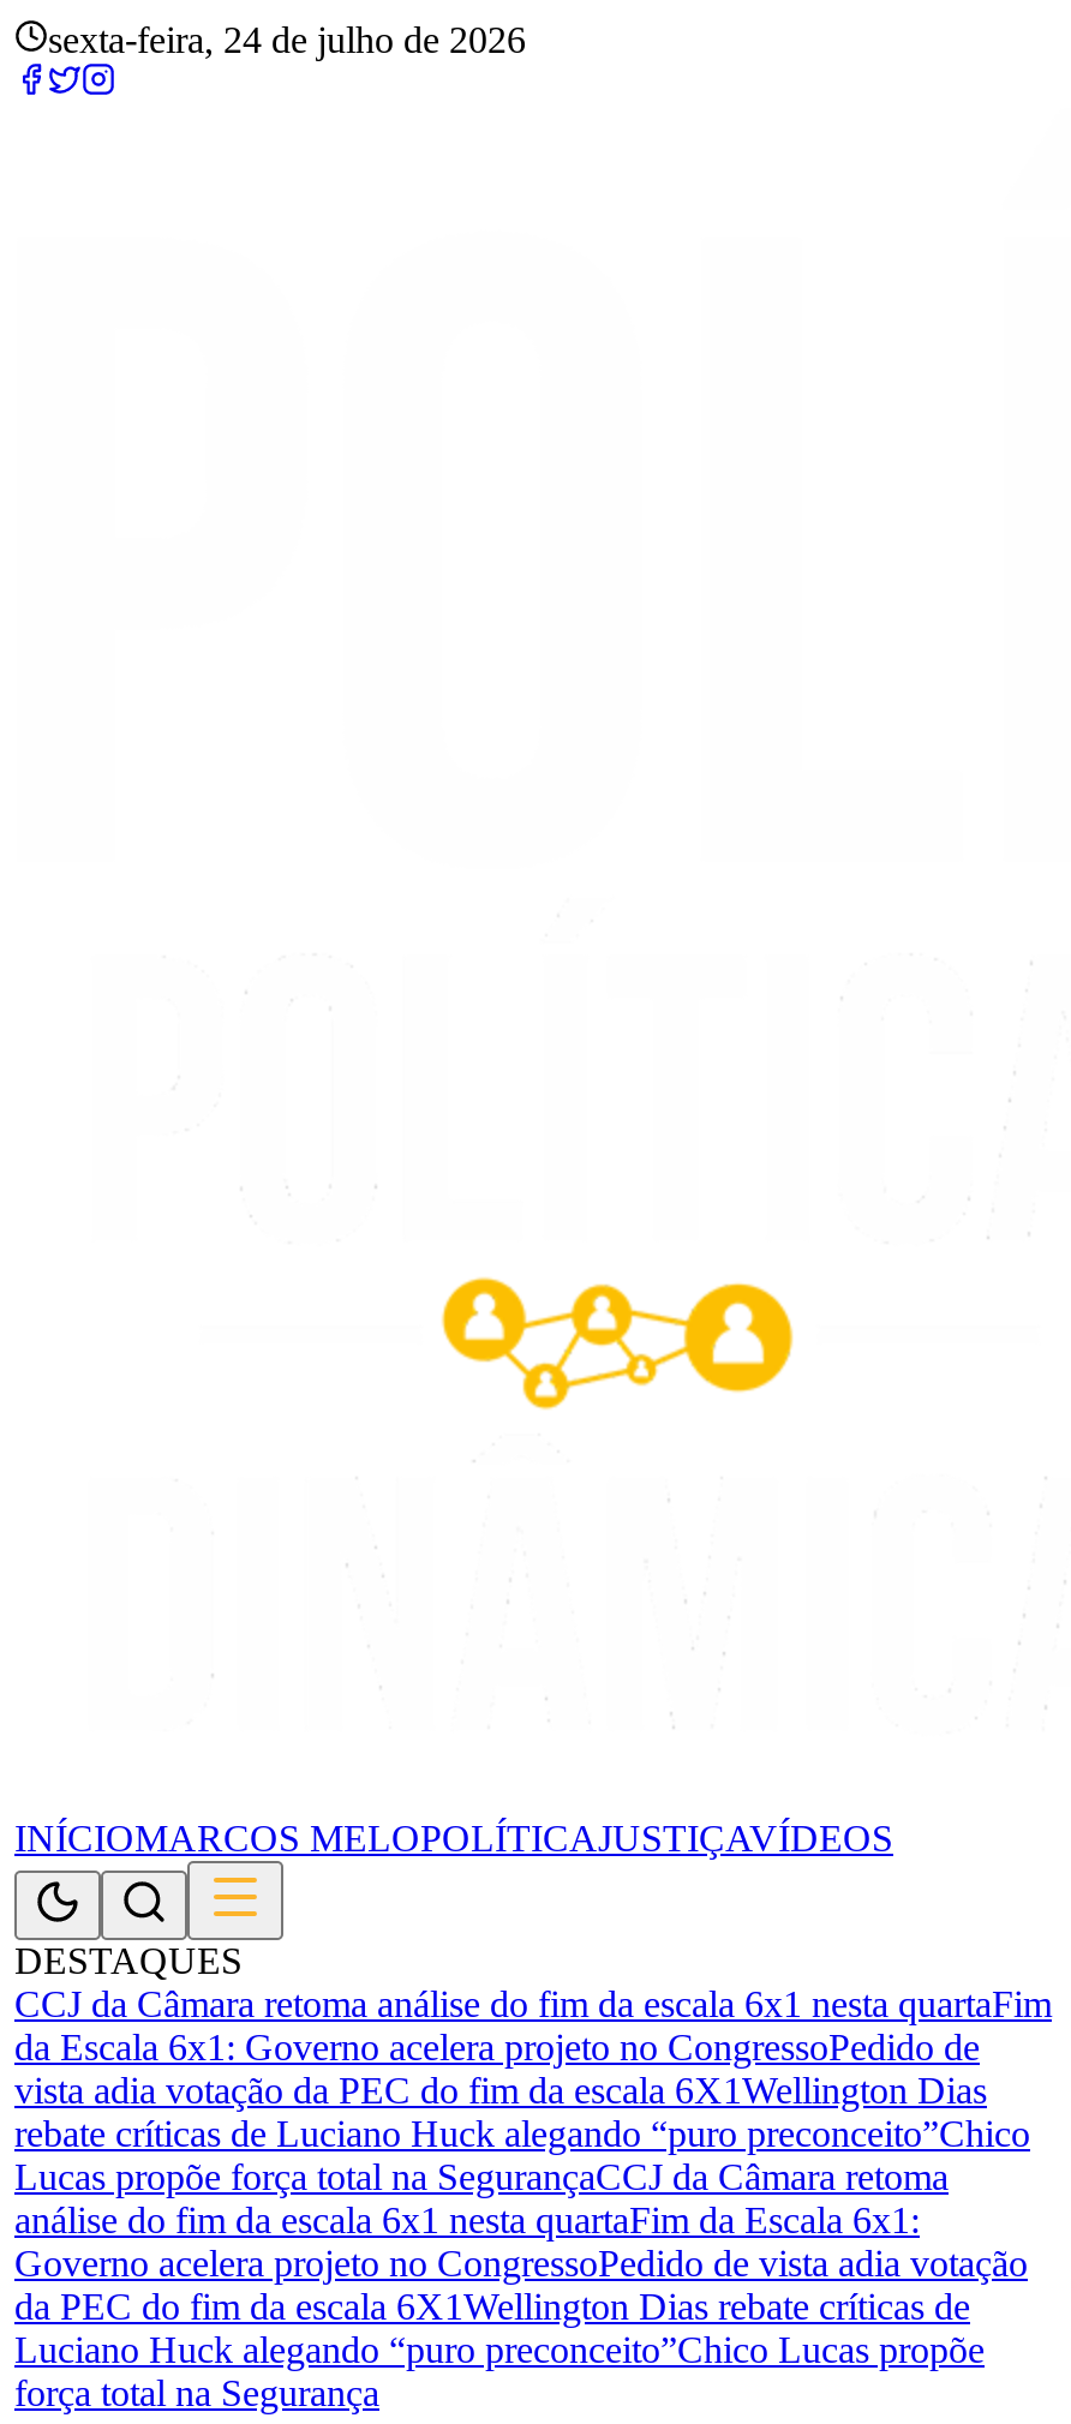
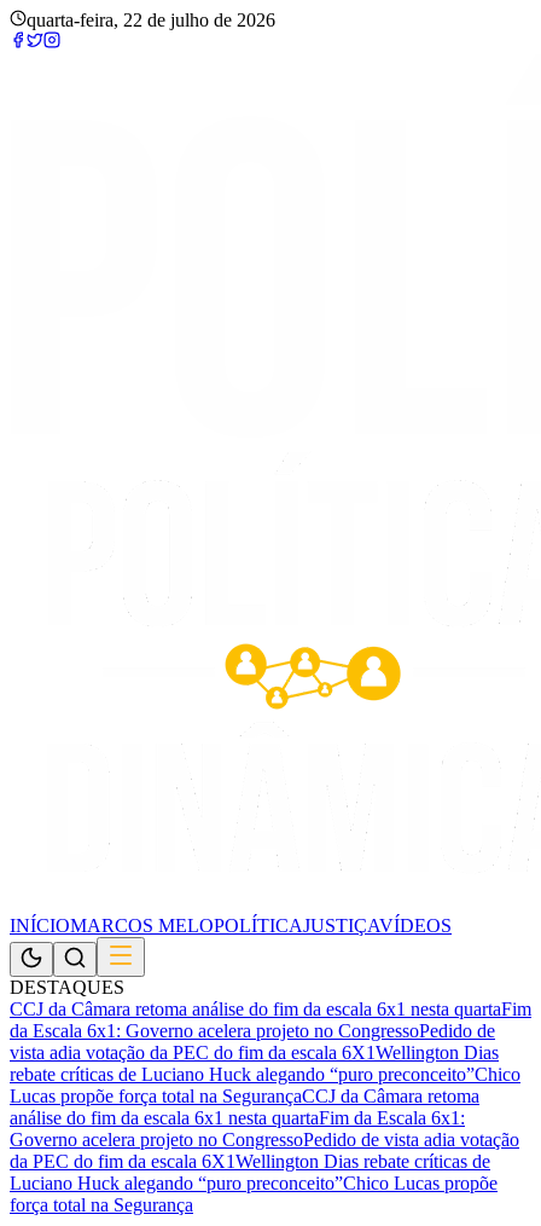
[48,19,526,60] sexta-feira, 24 de julho de 2026 -> [27,10,275,30] quarta-feira, 22 de julho de 2026

